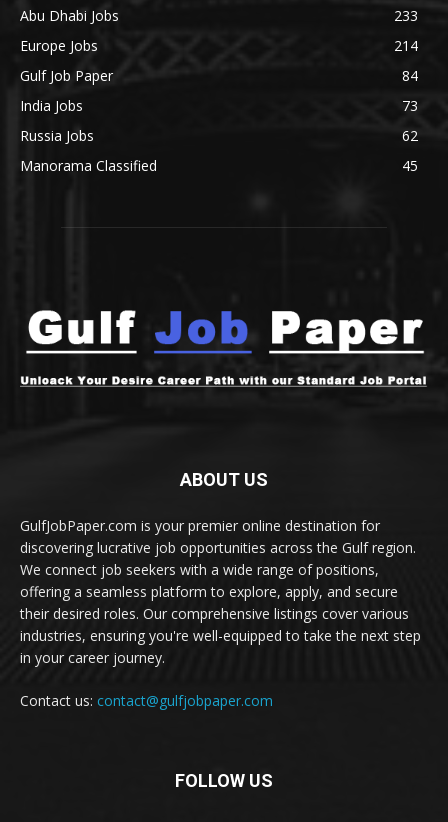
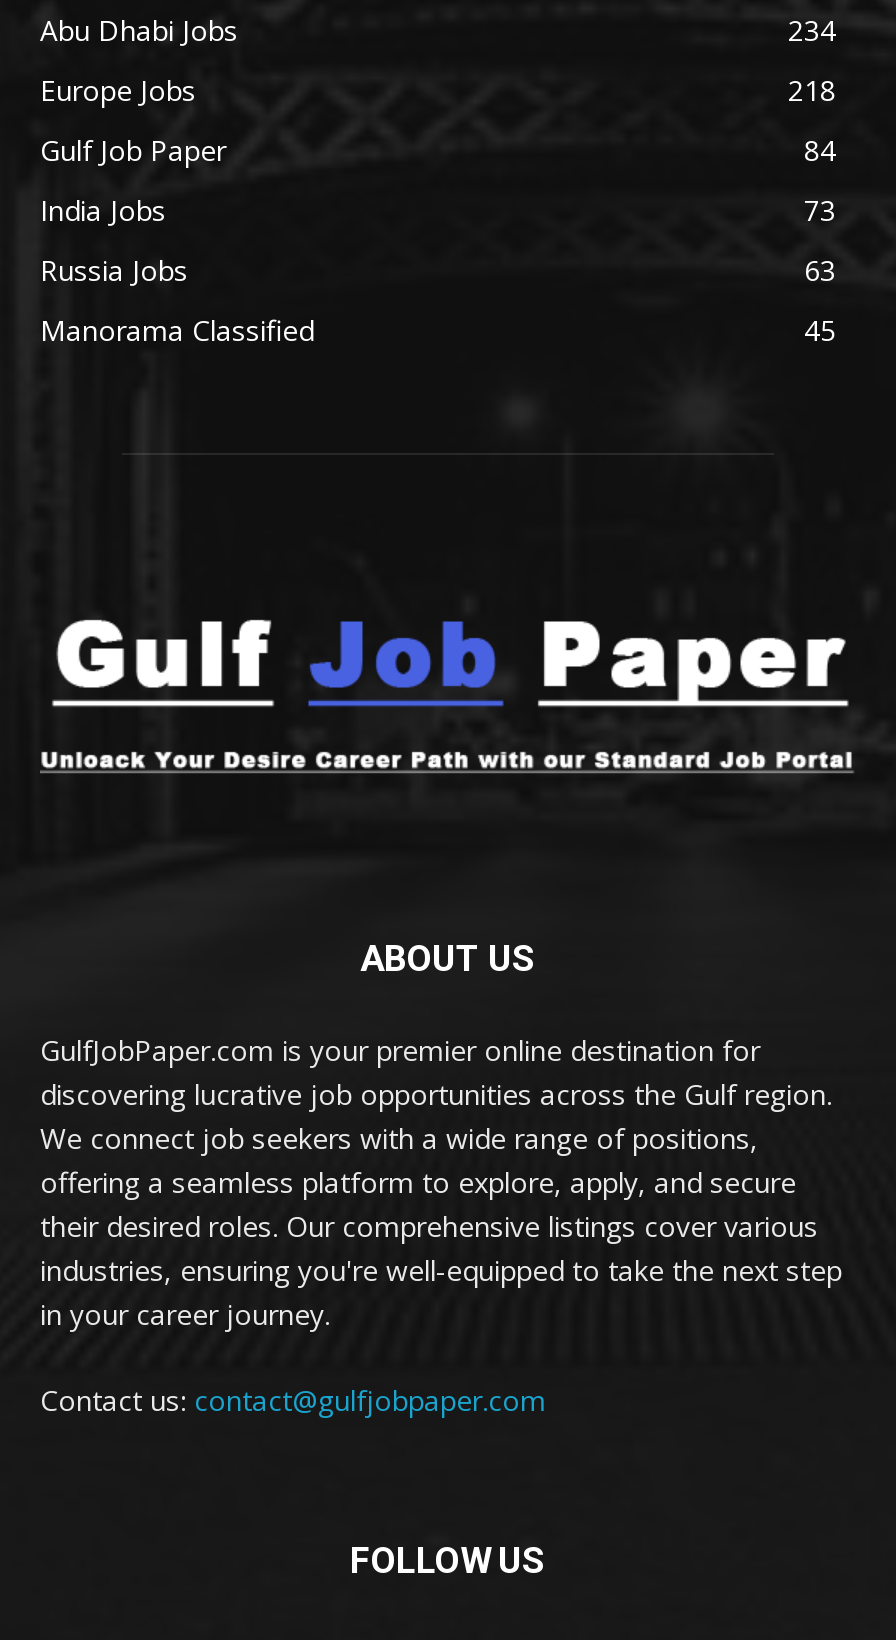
[394,6,418,25] 233 -> [788,12,836,50] 234
[394,36,418,55] 214 -> [788,72,836,110] 218
[402,126,418,145] 62 -> [804,252,836,290] 63

